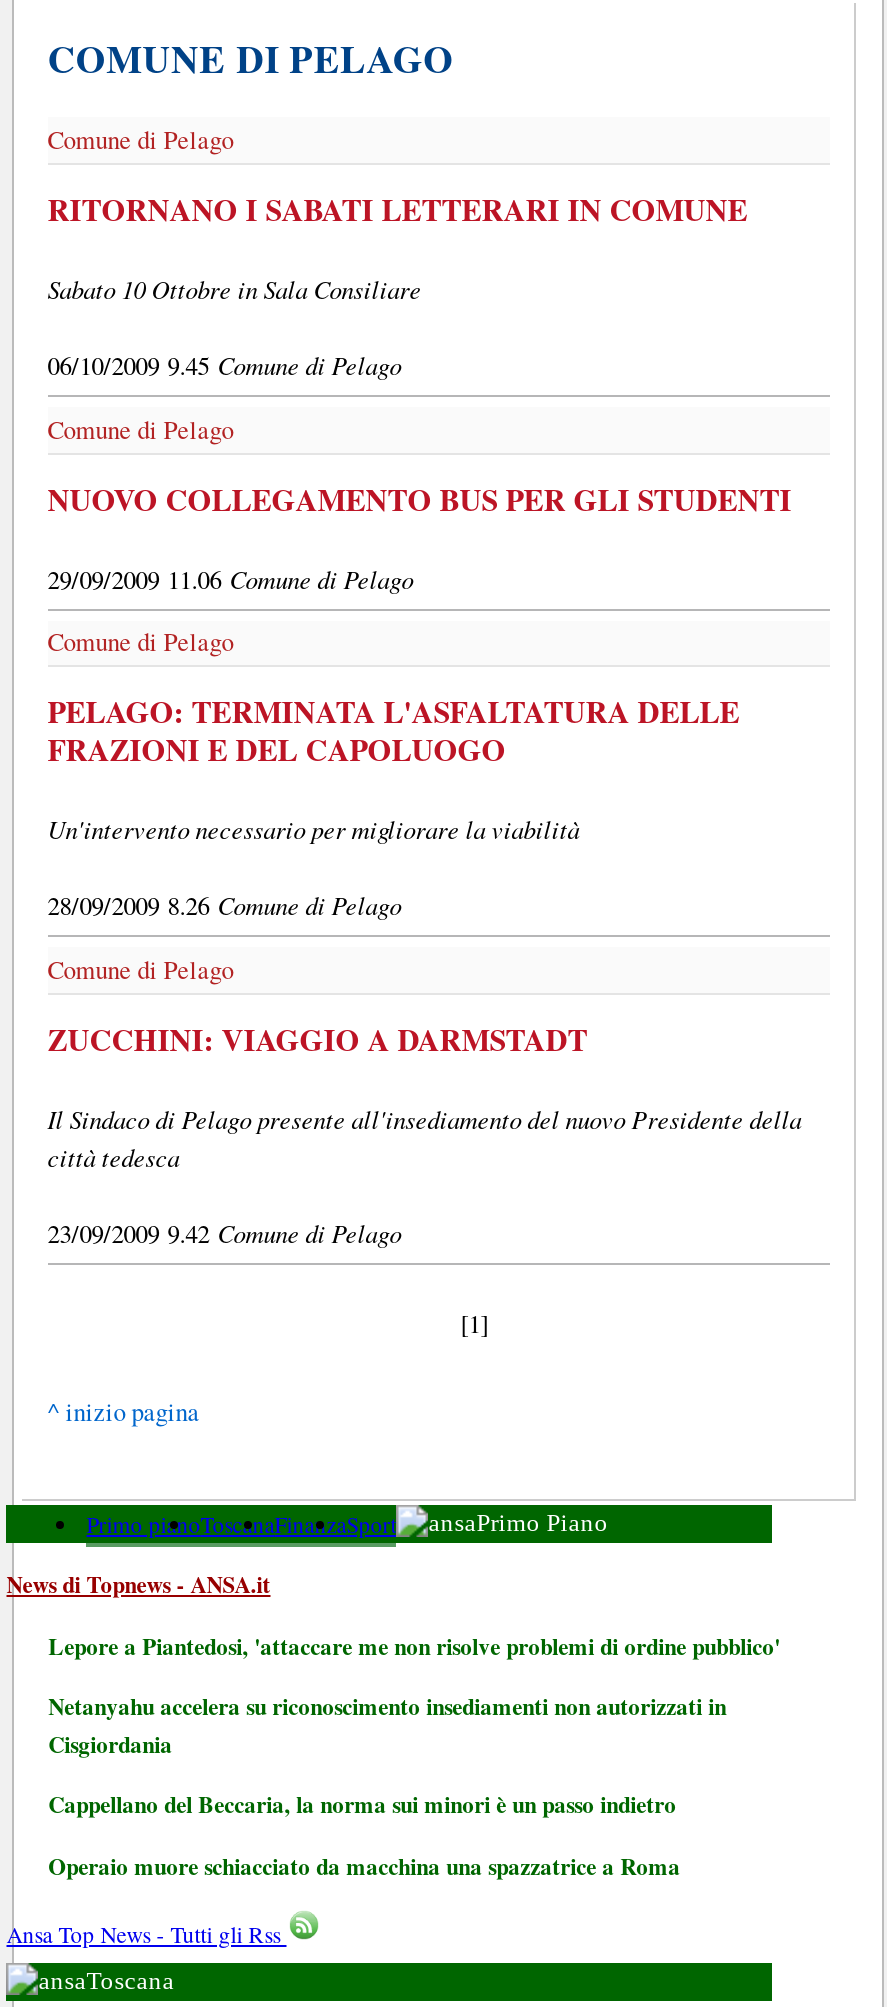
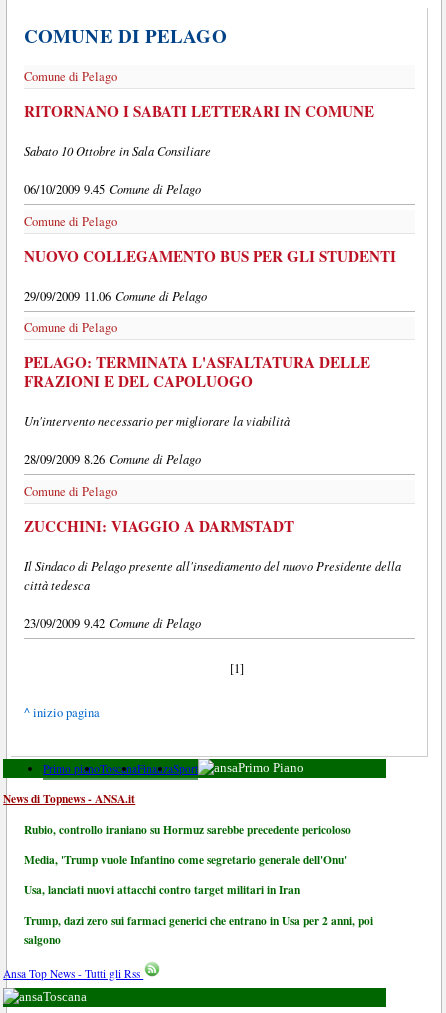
[48,1628,780,1662] Lepore a Piantedosi, 'attaccare me non risolve problemi di ordine pubblico' -> [24,820,351,837] Rubio, controllo iraniano su Hormuz sarebbe precedente pericoloso
[48,1689,726,1761] Netanyahu accelera su riconoscimento insediamenti non autorizzati in | Cisgiordania -> [24,851,347,868] Media, 'Trump vuole Infantino come segretario generale dell'Onu'
[48,1788,676,1822] Cappellano del Beccaria, la norma sui minori è un passo indietro -> [24,881,300,898] Usa, lanciati nuovi attacchi contro target militari in Iran
[48,1849,680,1883] Operaio muore schiacciato da macchina una spazzatrice a Roma -> [24,912,373,948] Trump, dazi zero sui farmaci generici che entrano in Usa per 2 anni, poi | salgono

